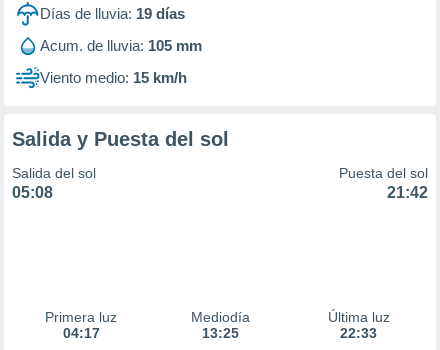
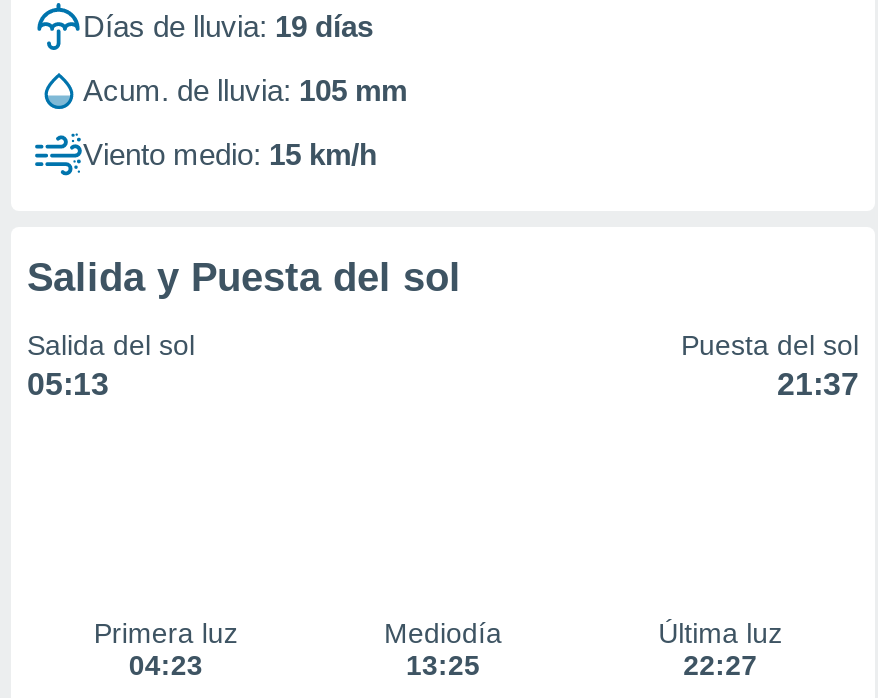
[12,184,53,201] 05:08 -> [27,367,109,401] 05:13
[387,184,428,201] 21:42 -> [777,367,859,401] 21:37
[63,325,100,341] 04:17 -> [129,649,203,681] 04:23
[340,325,377,341] 22:33 -> [683,649,757,681] 22:27

